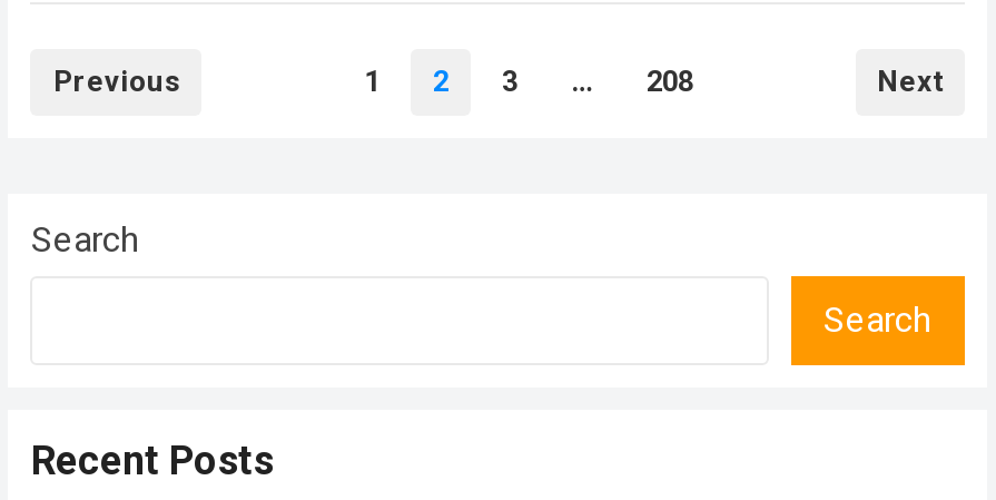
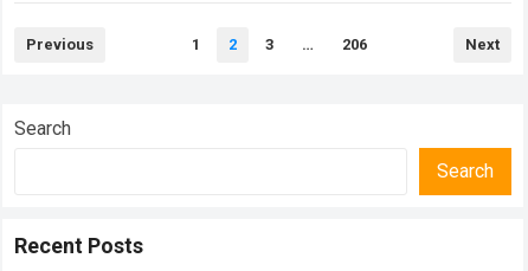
[647,65,693,98] 208 -> [342,36,367,53] 206

